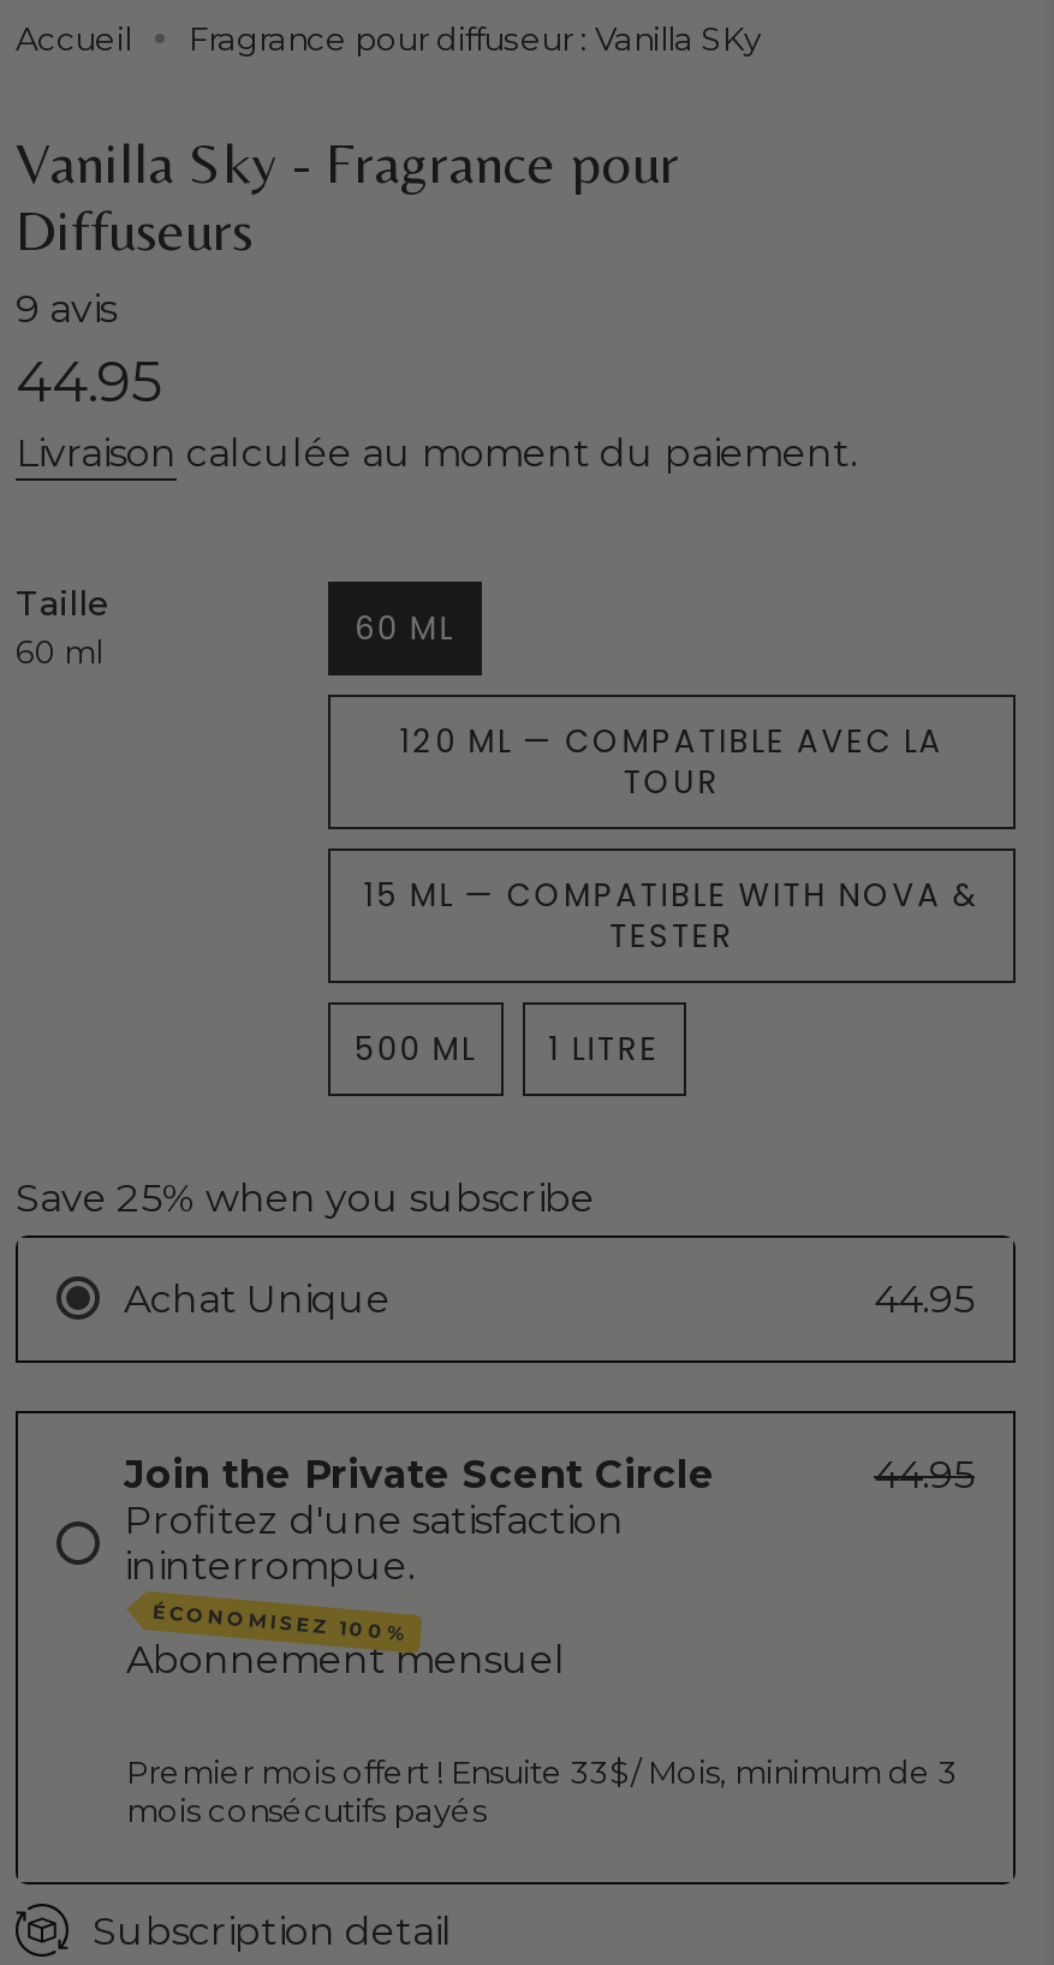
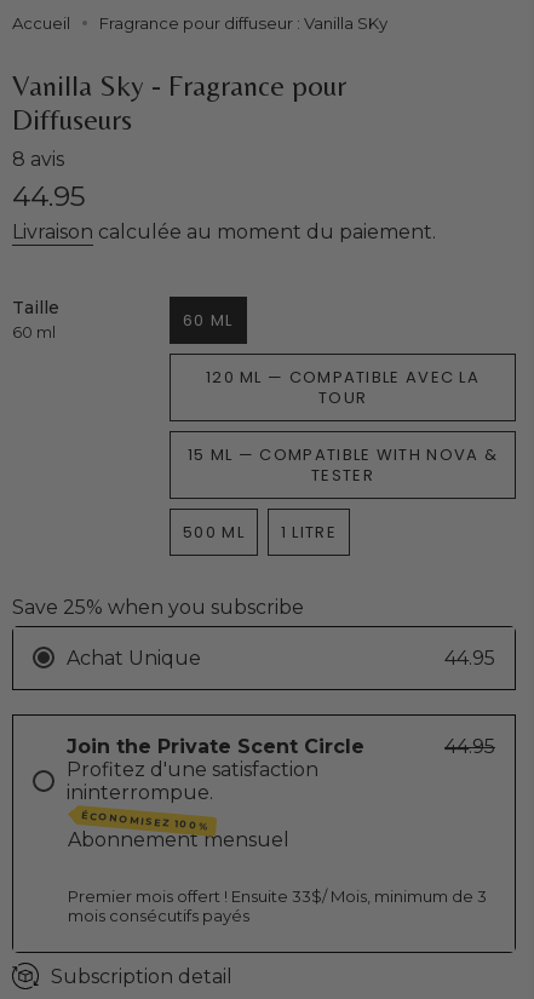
[16,286,117,331] 9 avis -> [12,148,64,171] 8 avis

